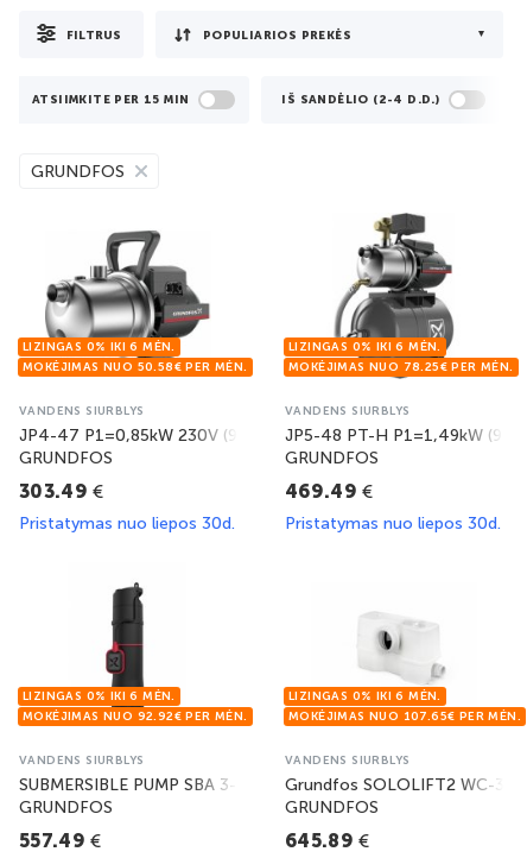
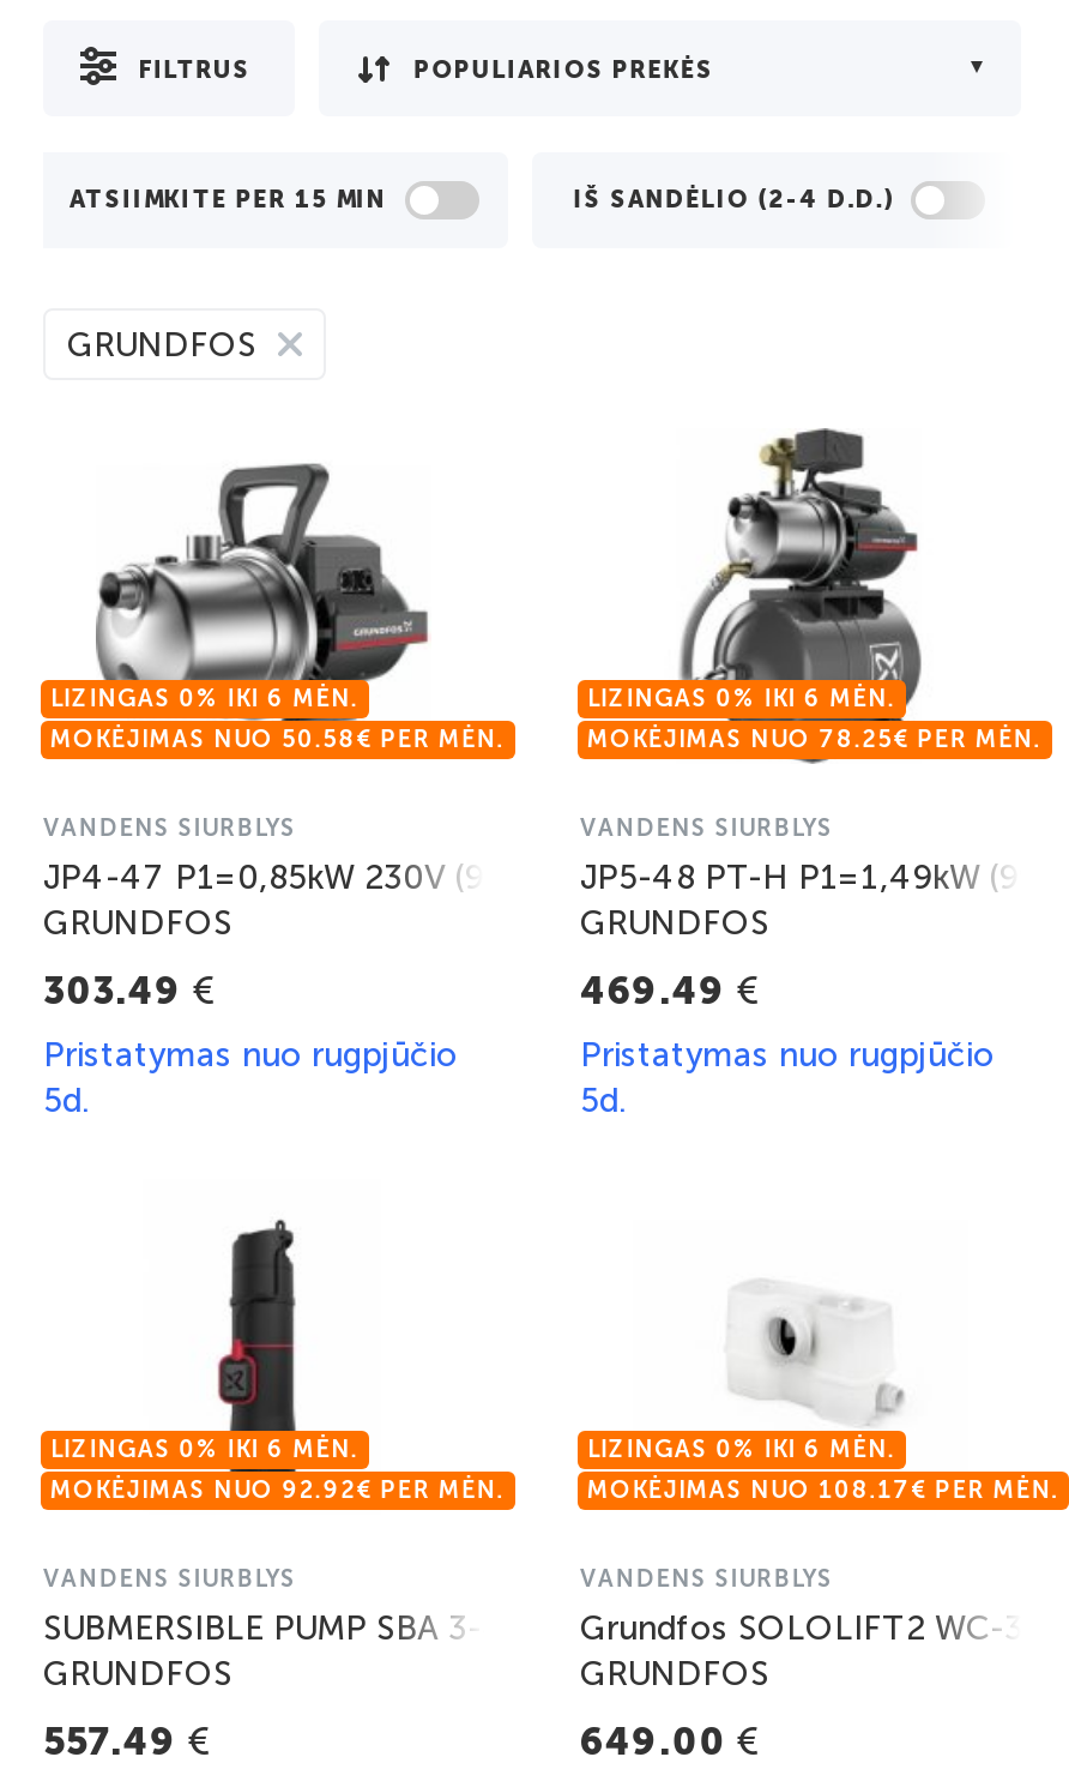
[19,513,235,534] Pristatymas nuo liepos 30d. -> [43,1035,458,1121] Pristatymas nuo rugpjūčio | 5d.
[285,513,501,534] Pristatymas nuo liepos 30d. -> [580,1035,995,1121] Pristatymas nuo rugpjūčio | 5d.
[285,829,370,852] 645.89 € -> [580,1719,759,1764] 649.00 €

